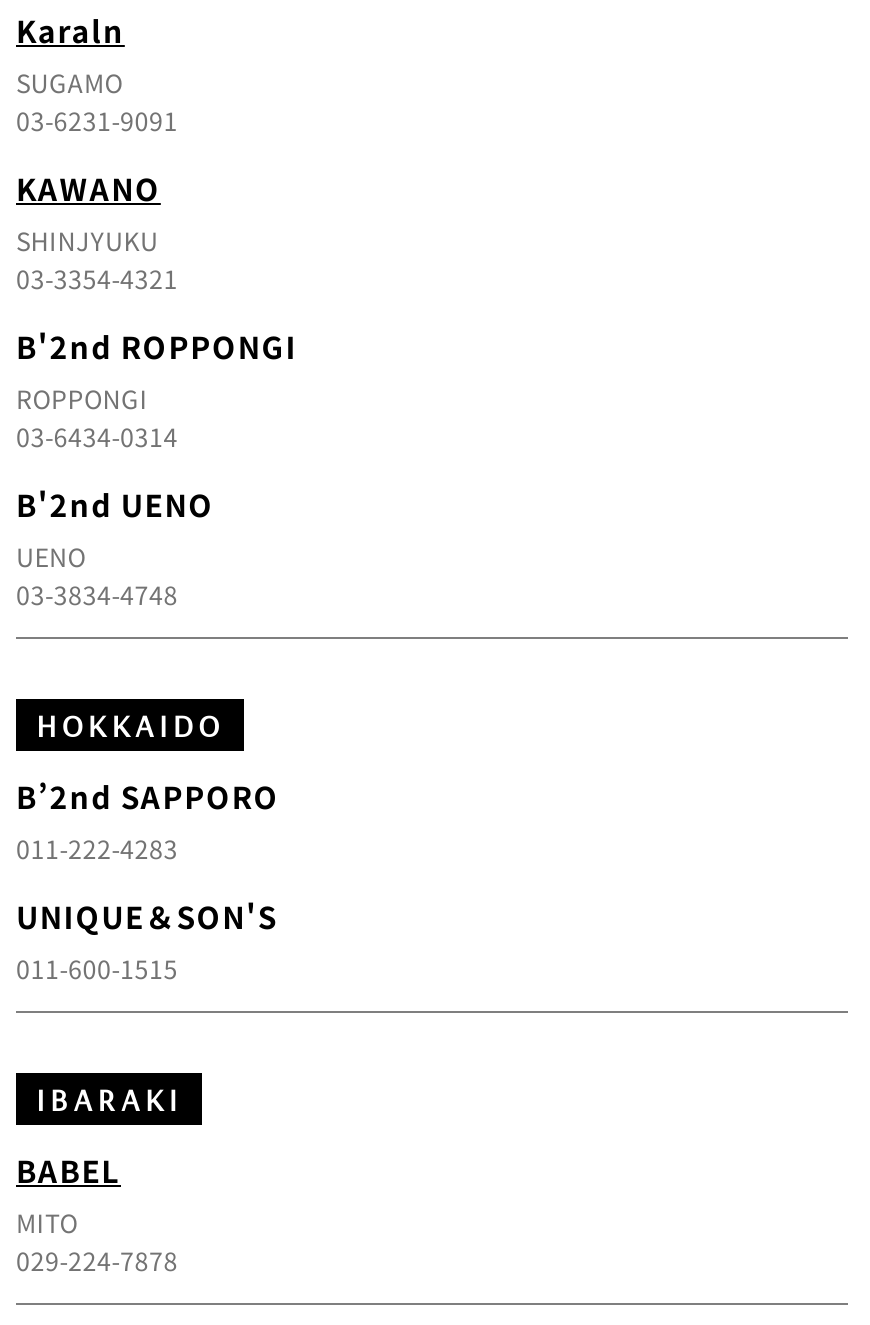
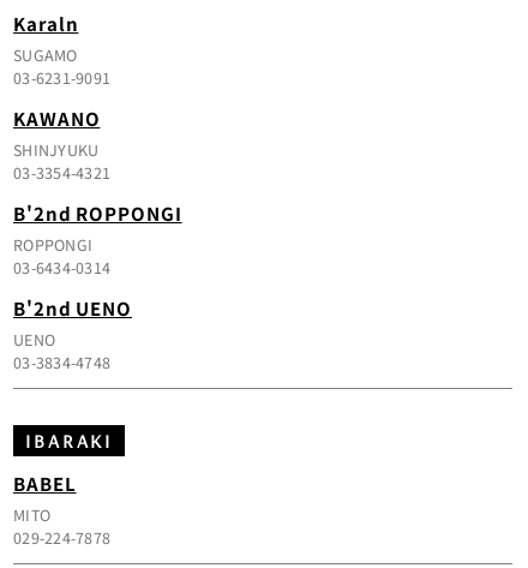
[16,705,279,987] HOKKAIDO | B’2nd SAPPORO | 011-222-4283 | UNIQUE＆SON'S | 011-600-1515 -> none

